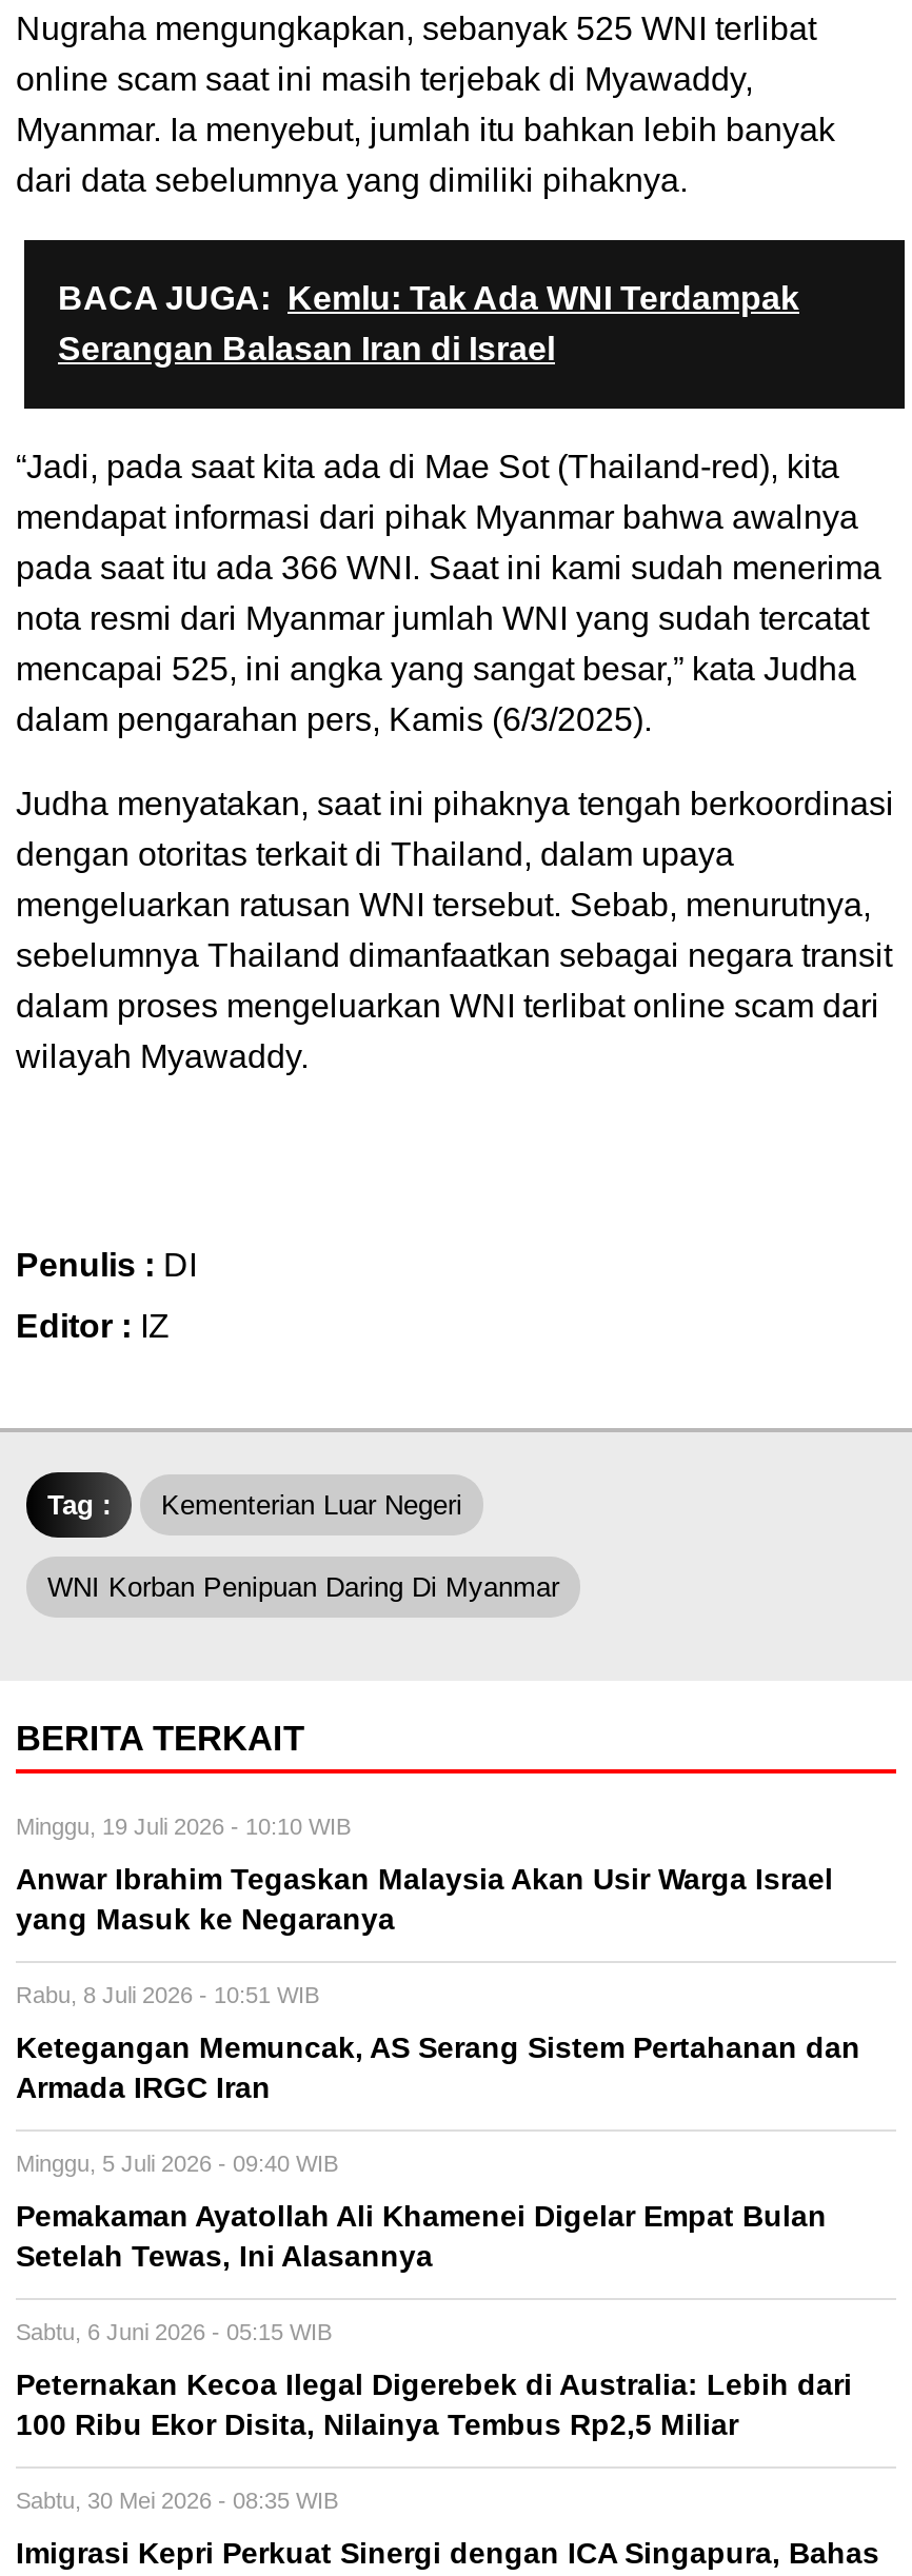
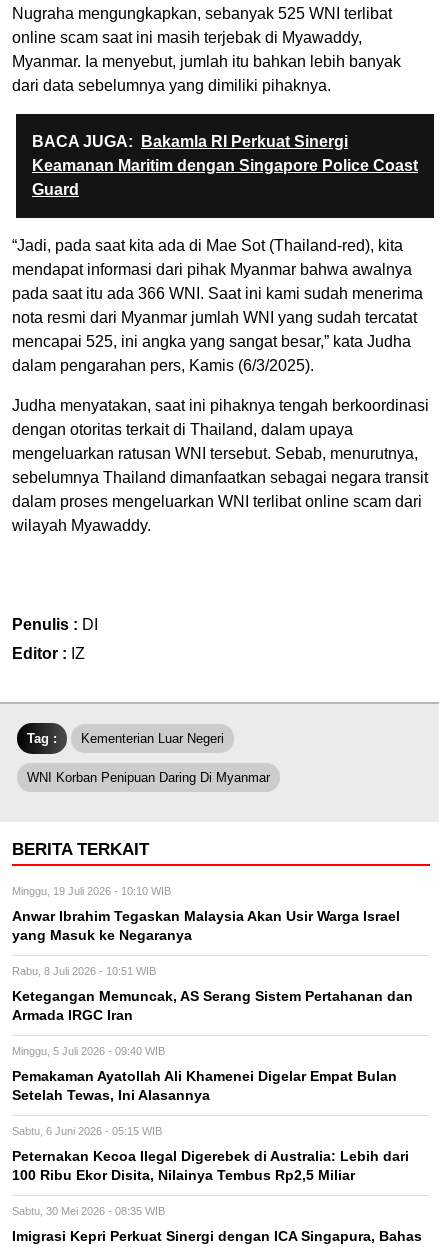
[58,280,799,366] BACA JUGA: Kemlu: Tak Ada WNI Terdampak | Serangan Balasan Iran di Israel -> [32,133,418,198] BACA JUGA: Bakamla RI Perkuat Sinergi | Keamanan Maritim dengan Singapore Police Coast | Guard

